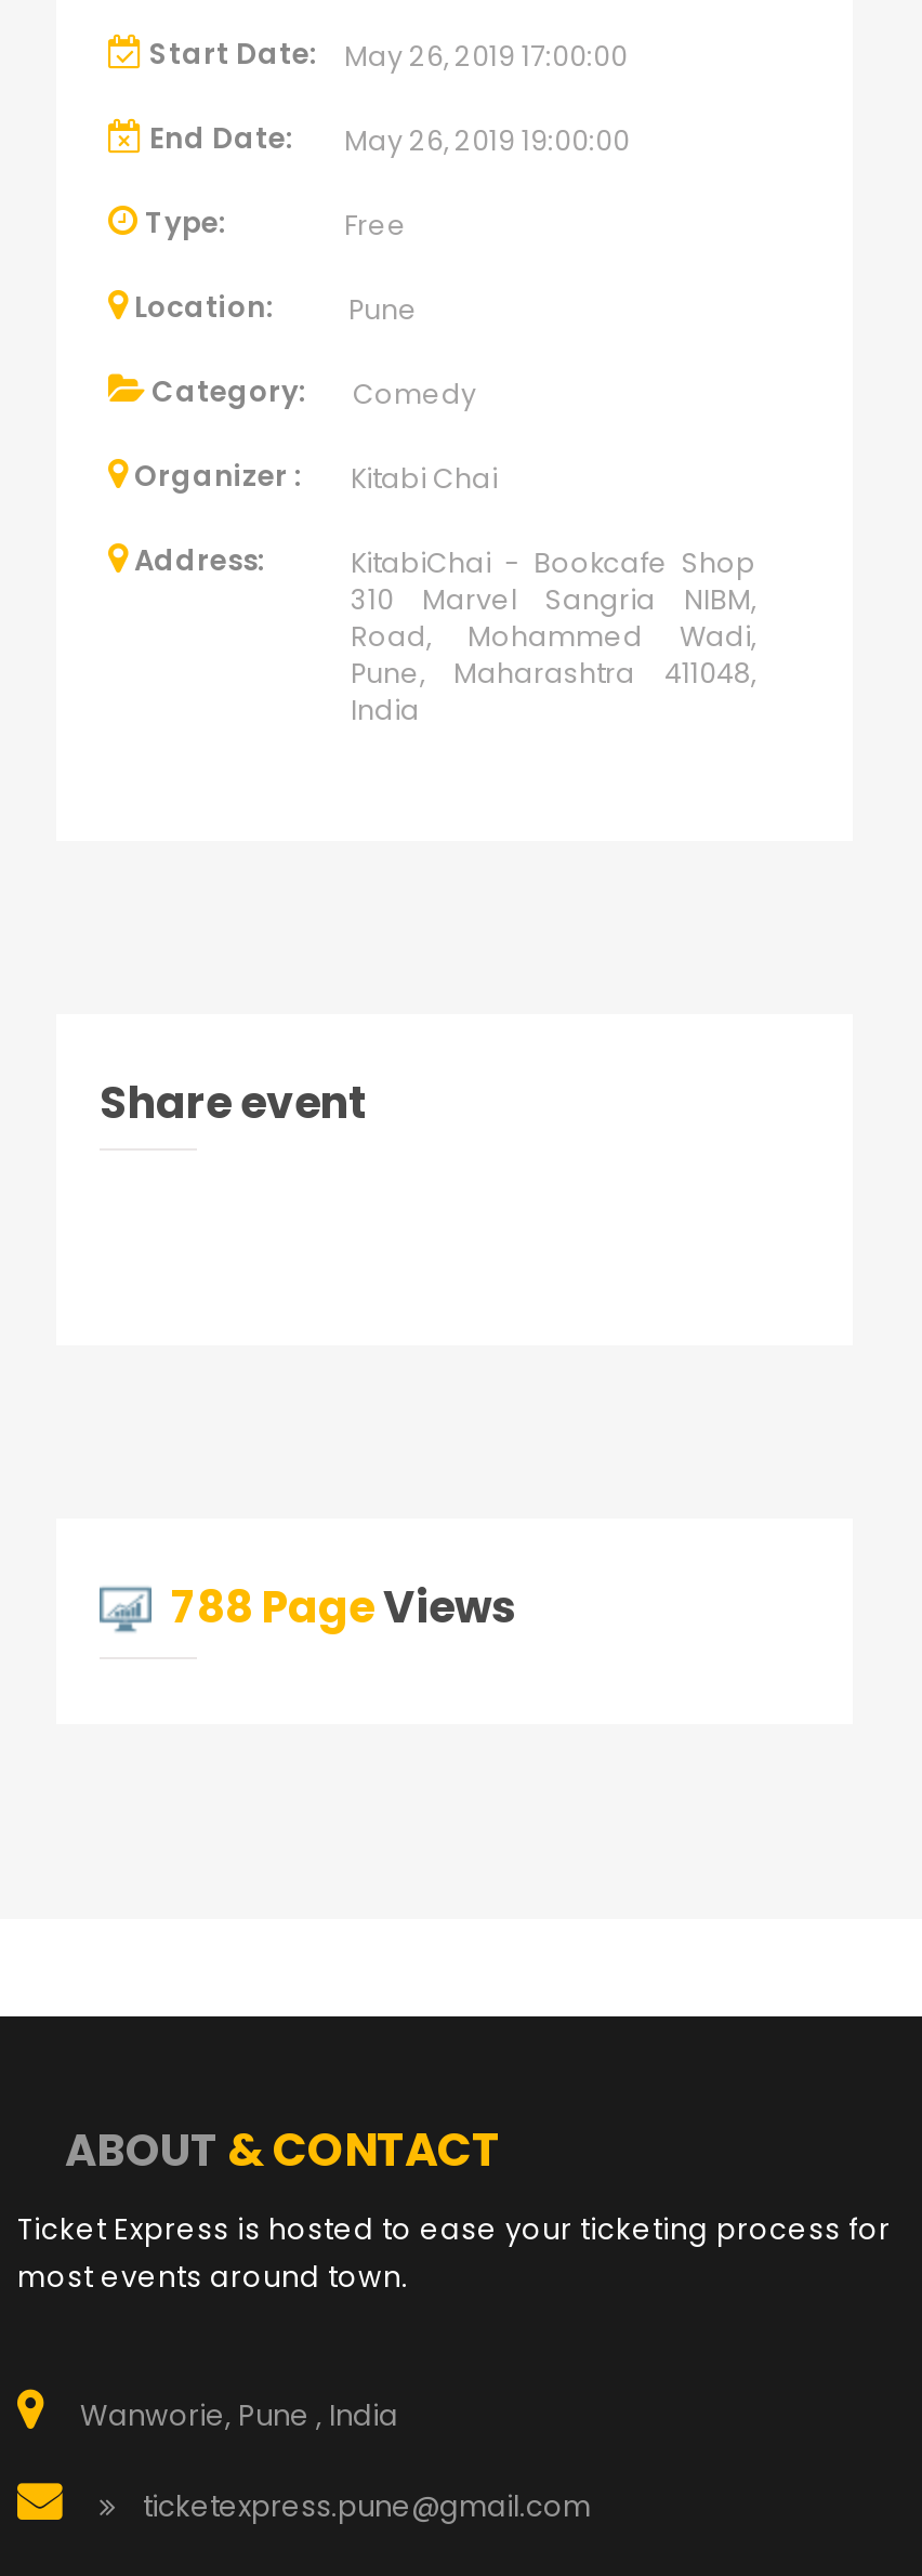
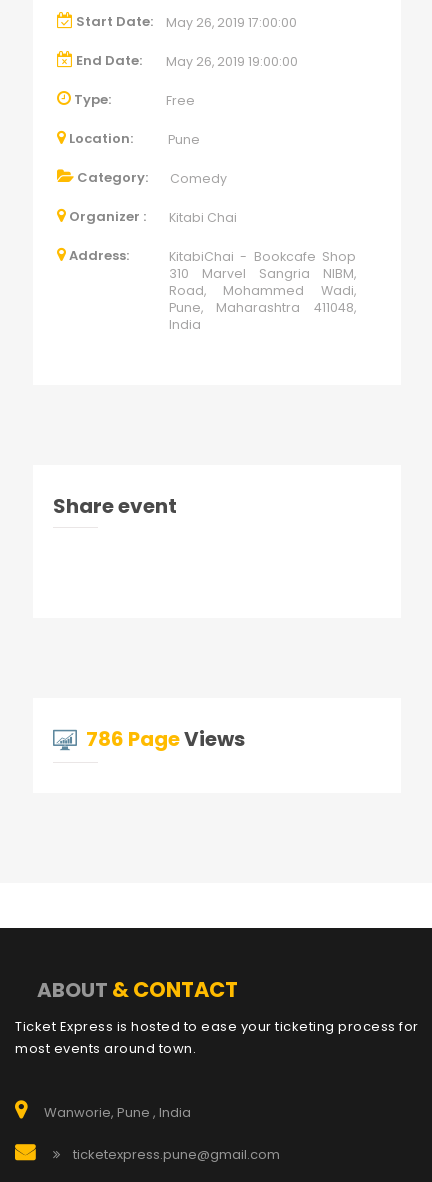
[171,1577,515,1638] 788 PageViews -> [86,725,245,753] 786 PageViews

